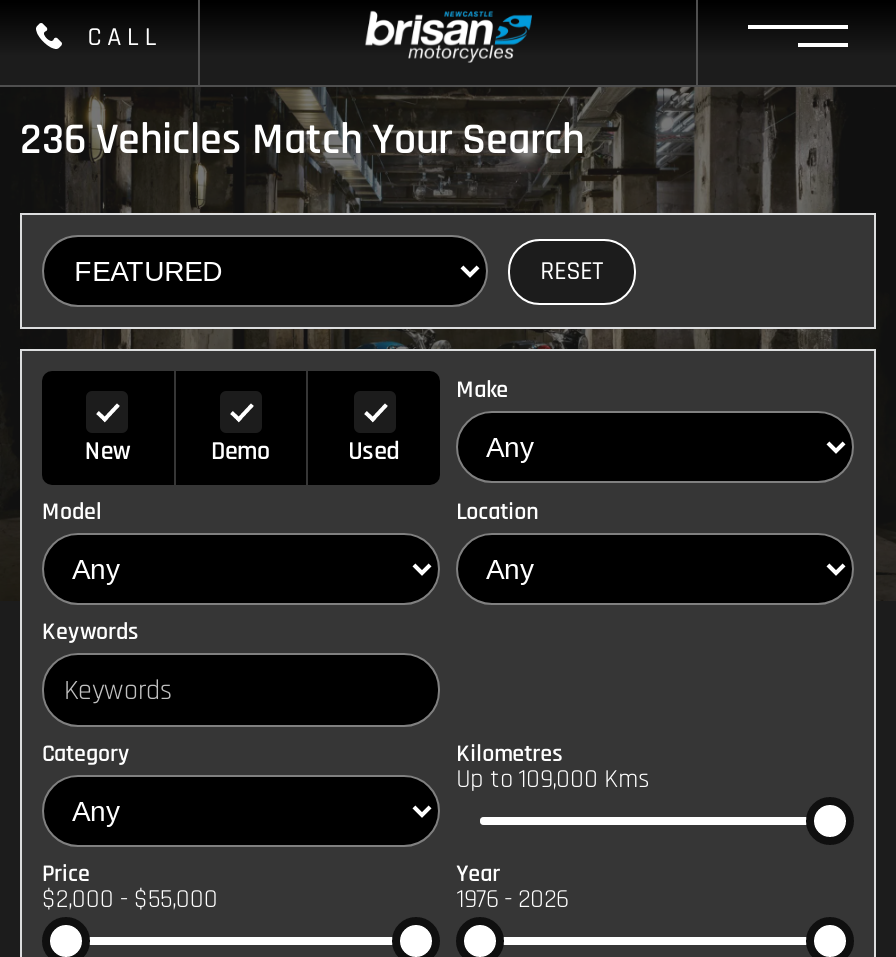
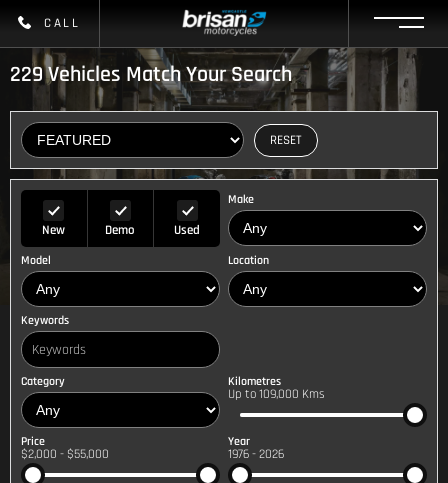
[20,113,584,169] 236Vehicles Match Your Search -> [10,61,292,89] 229Vehicles Match Your Search

